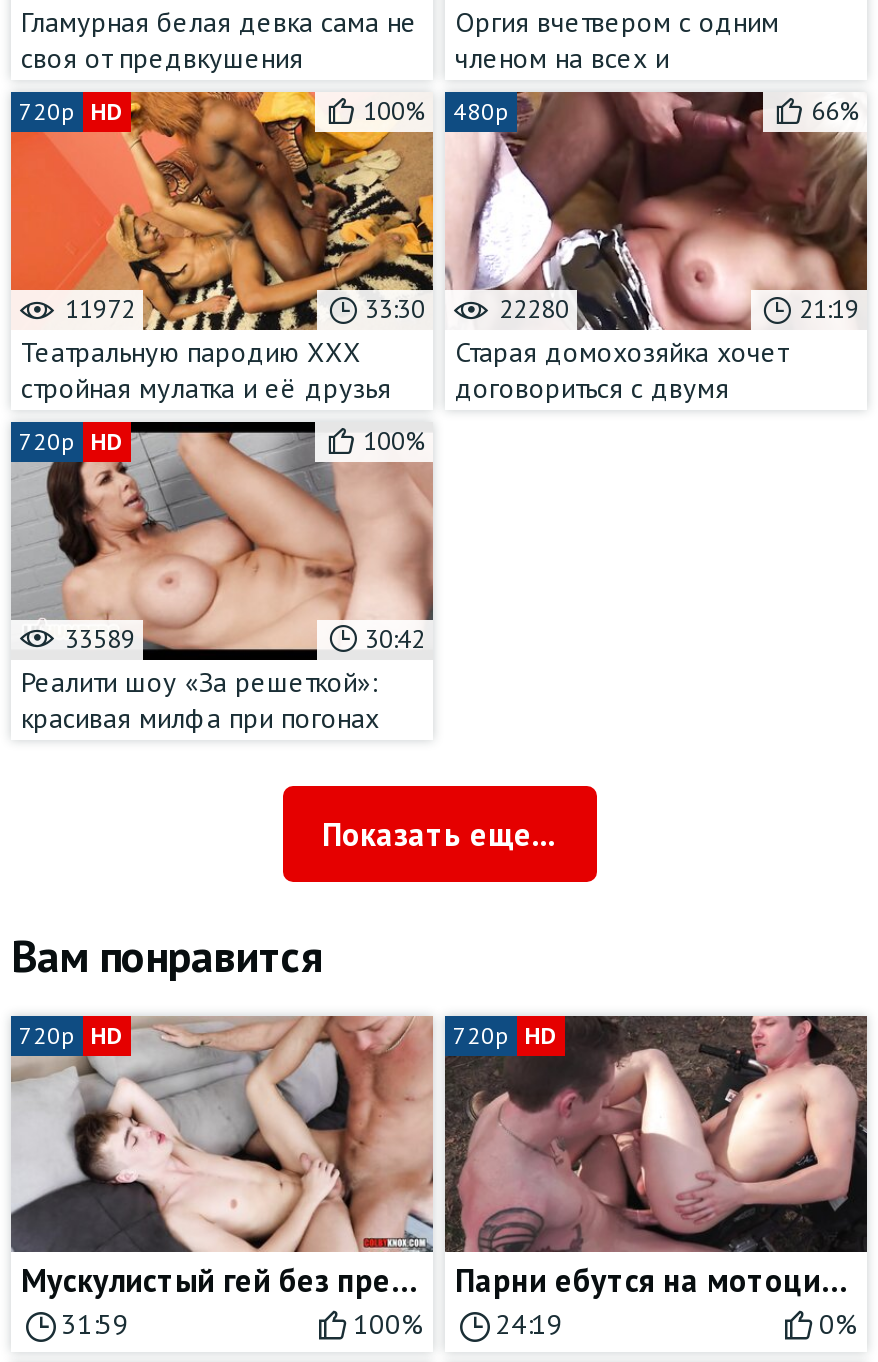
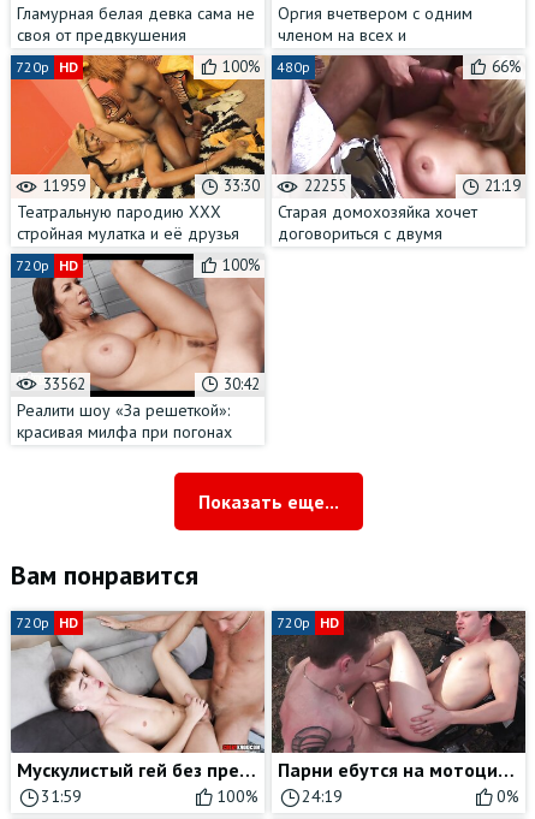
[59,292,135,326] 11972 -> [40,176,85,196] 11959
[365,292,569,326] 33:30 22280 -> [224,176,346,196] 33:30 22255
[59,621,135,655] 33589 -> [40,374,85,394] 33562

